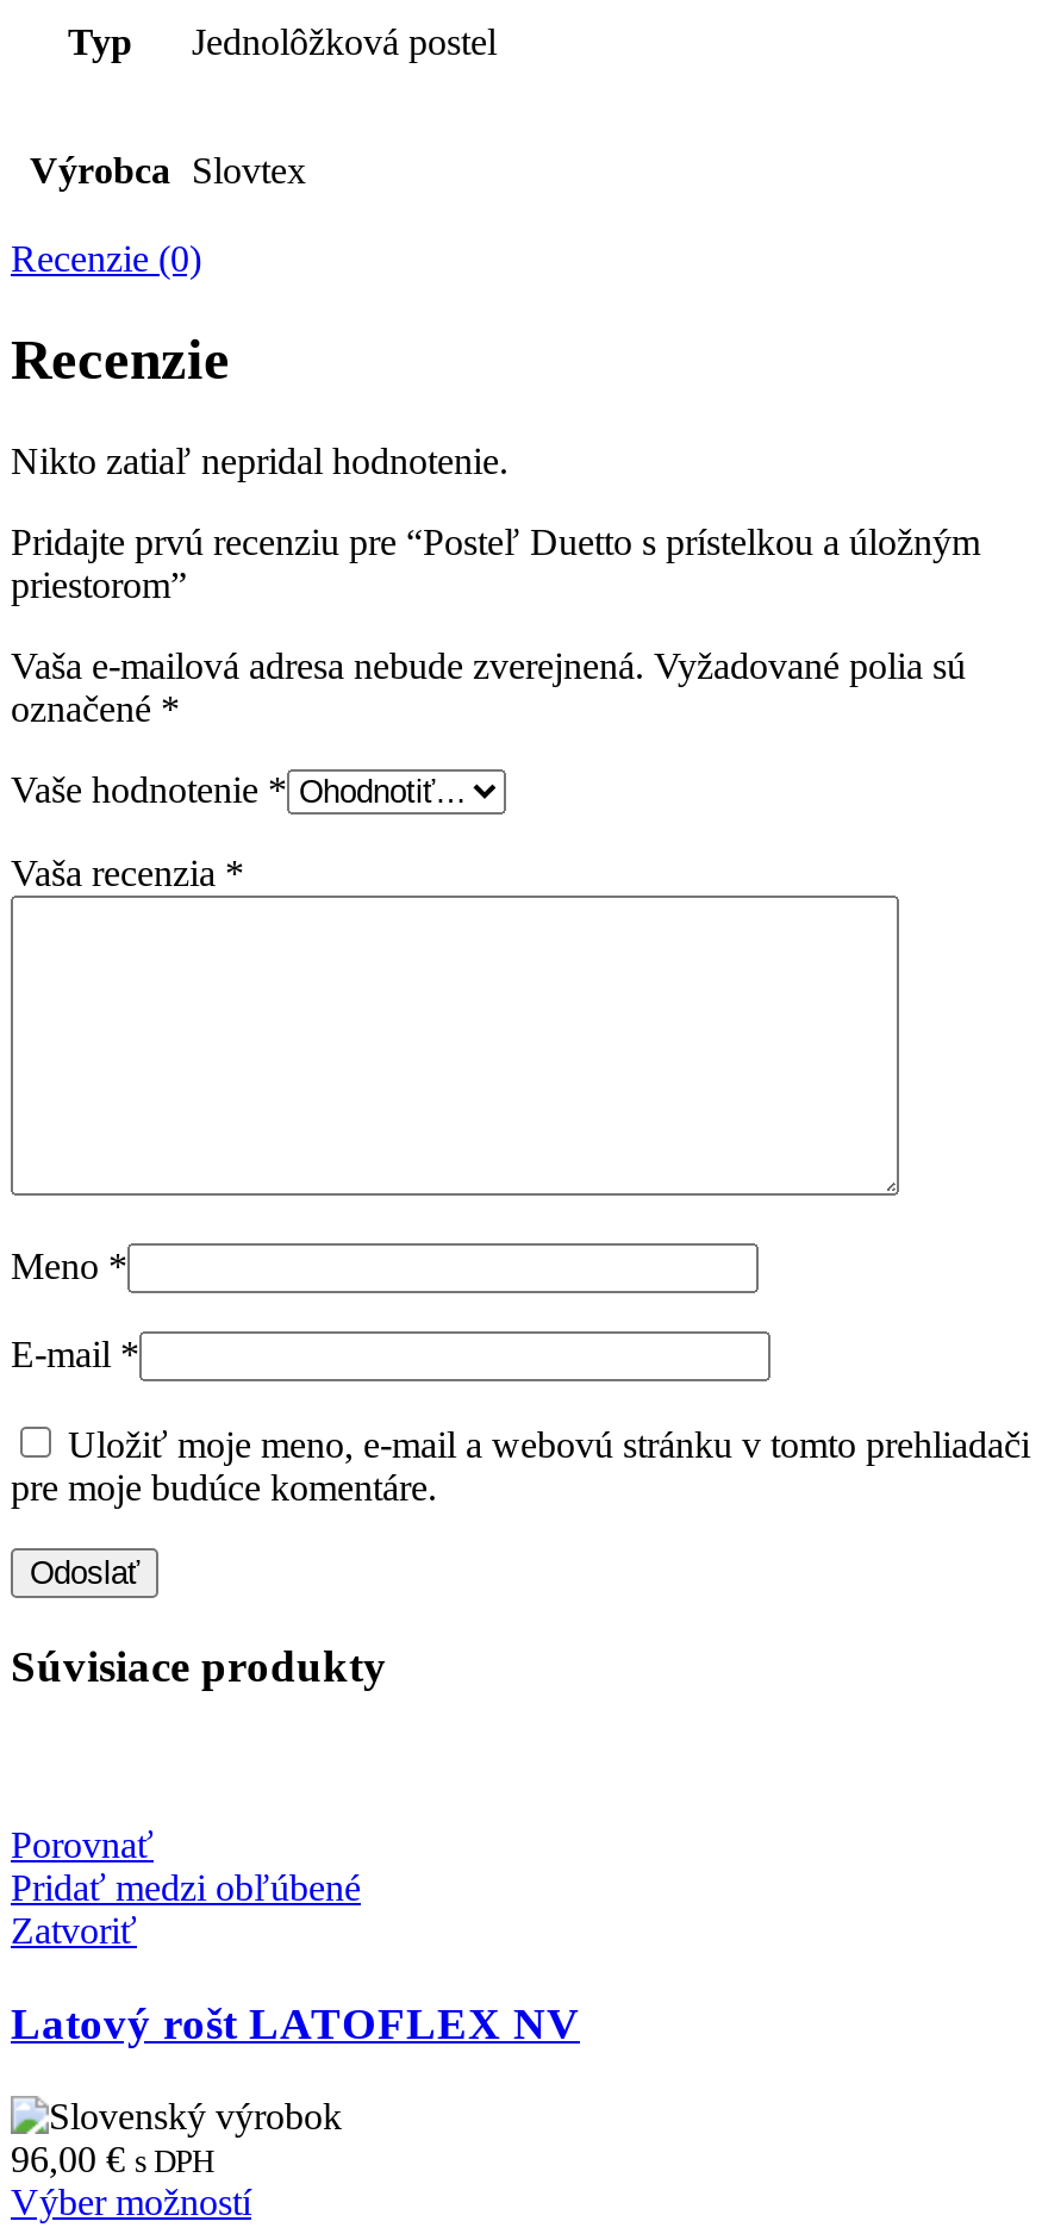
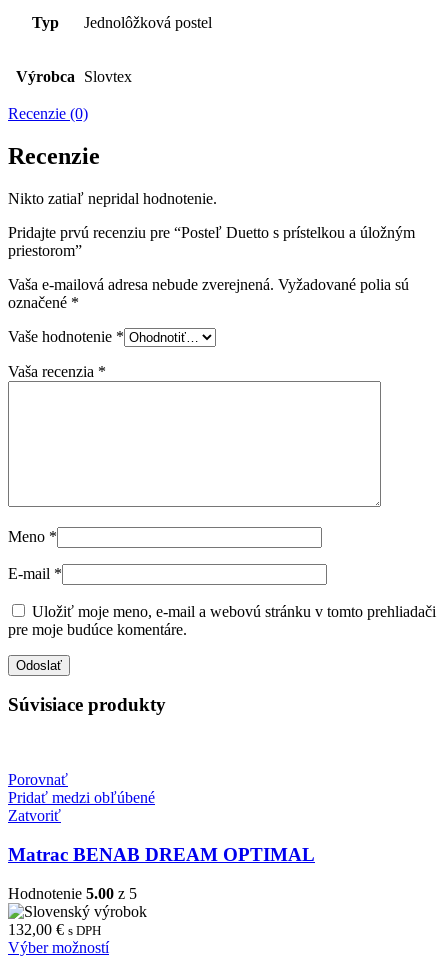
[11,1998,580,2178] Latový rošt LATOFLEX NV | 96,00 € s DPH -> [8,844,315,938] Matrac BENAB DREAM OPTIMAL | Hodnotenie 5.00 z 5 | 132,00 € s DPH

